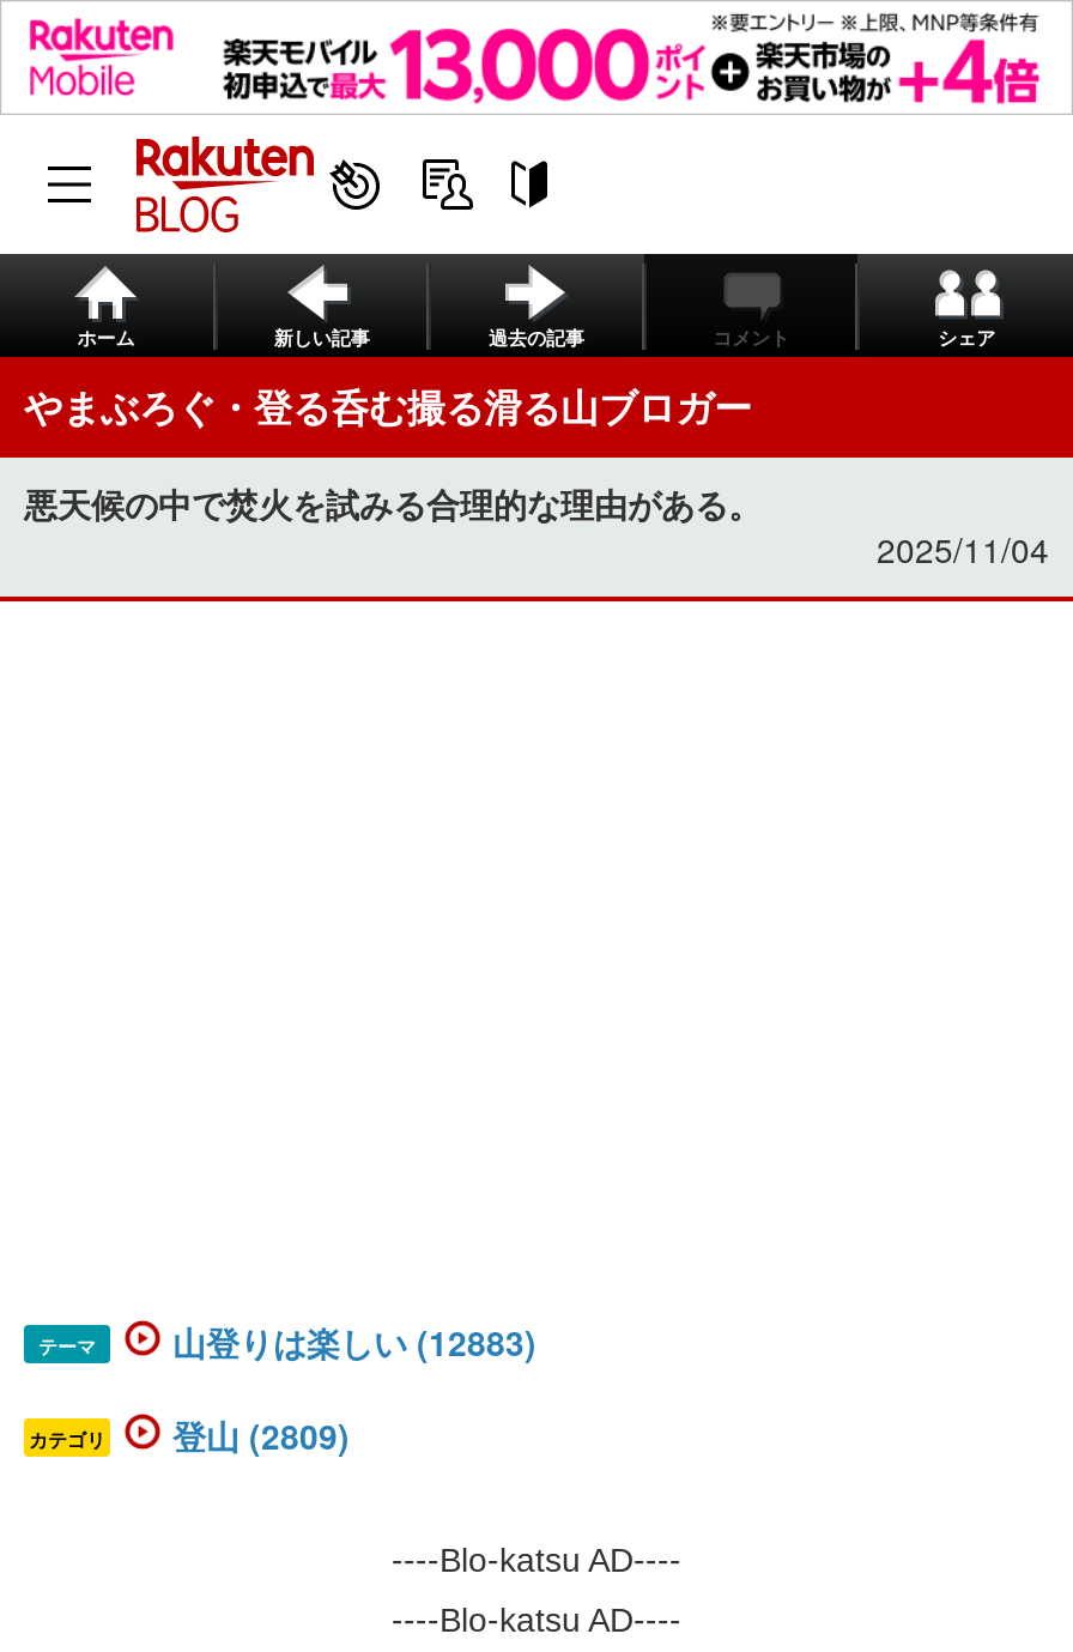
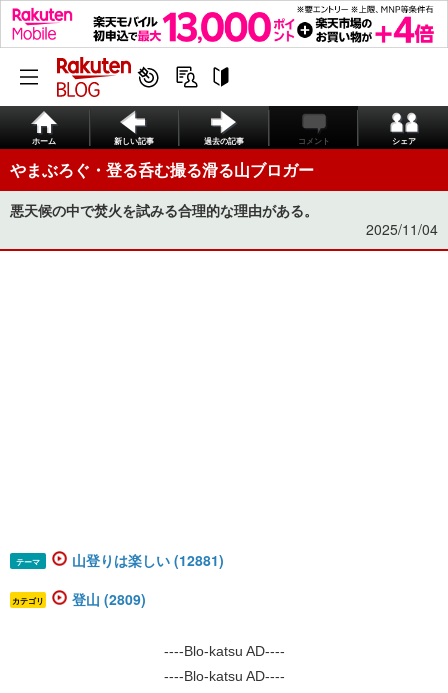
[172,1317,536,1365] 山登りは楽しい (12883) -> [72,550,224,570] 山登りは楽しい (12881)

